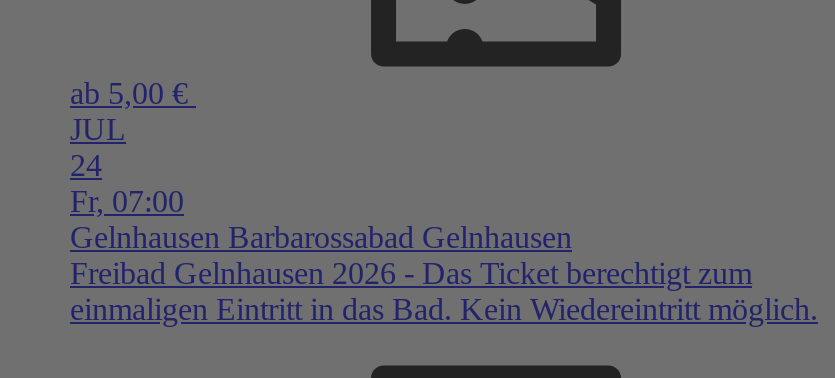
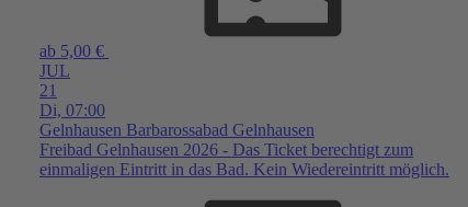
[70,148,184,218] 24 | Fr, 07:00 -> [39,81,105,119] 21 | Di, 07:00

